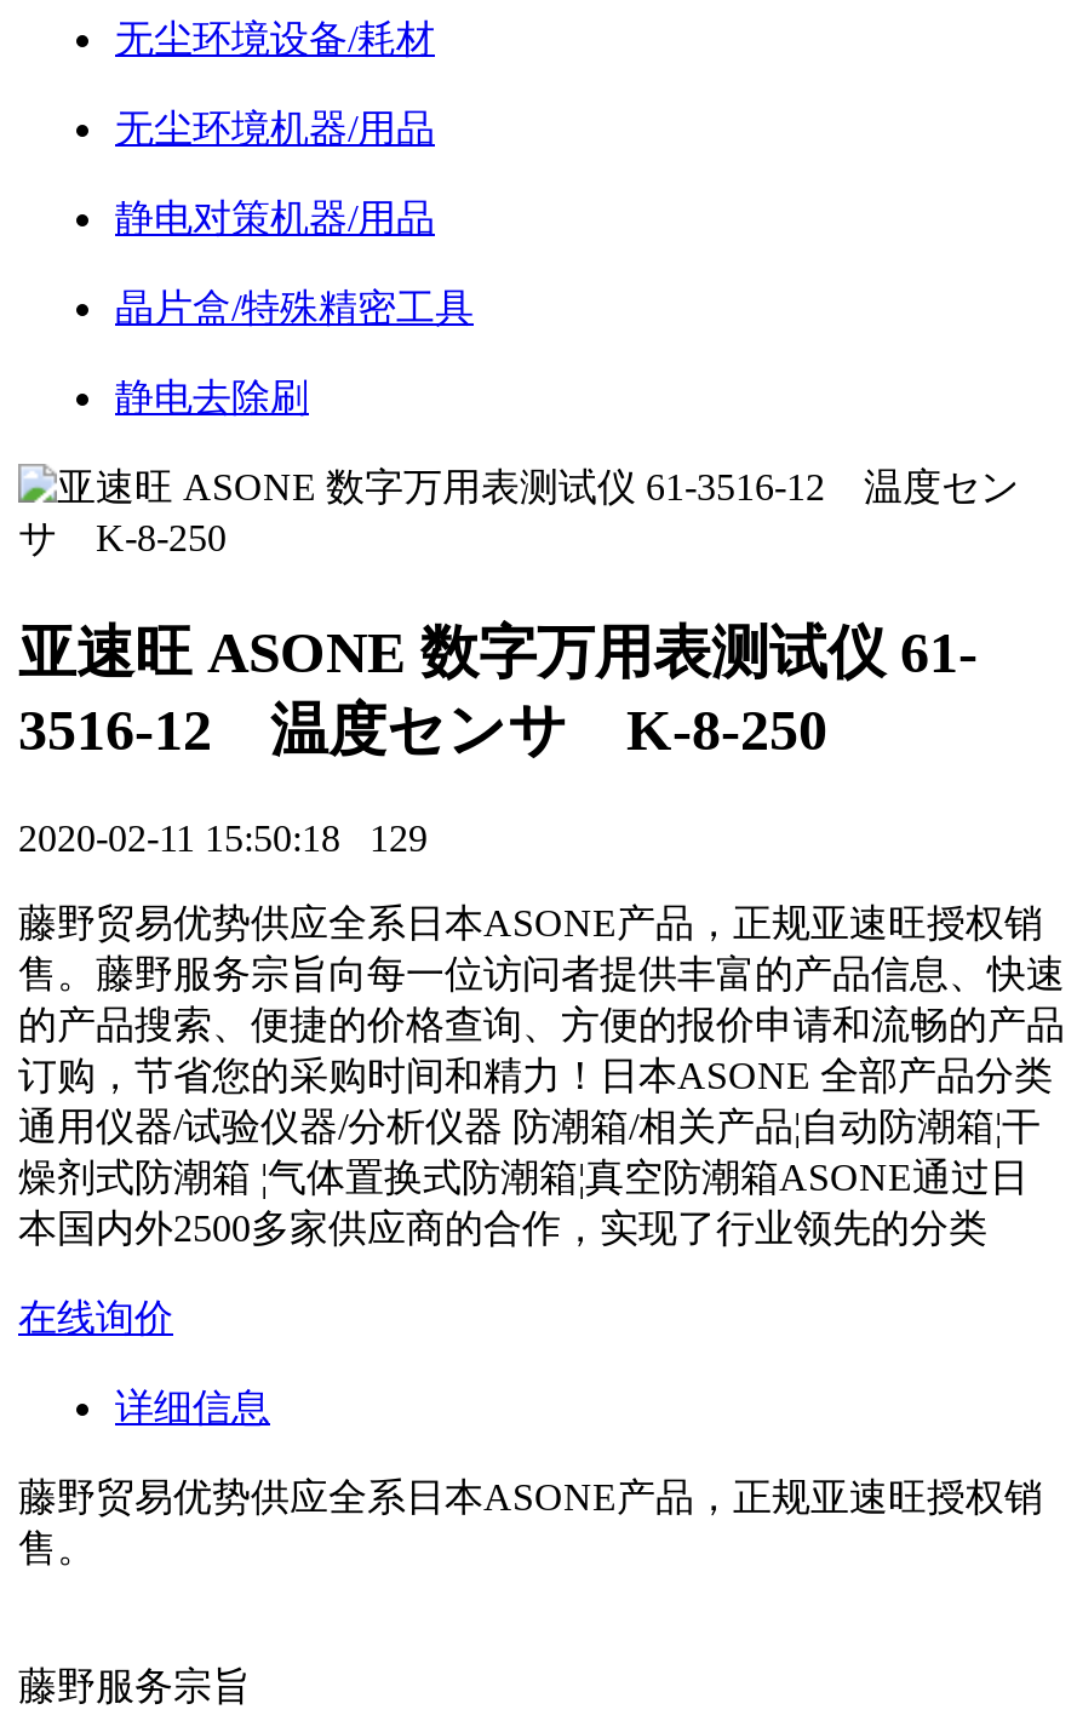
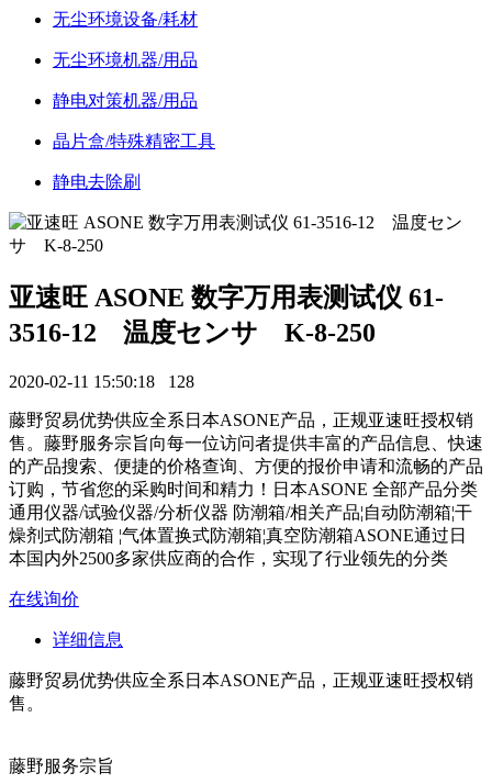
[18,817,428,858] 2020-02-11 15:50:18 129 -> [9,372,194,391] 2020-02-11 15:50:18 128

